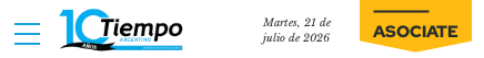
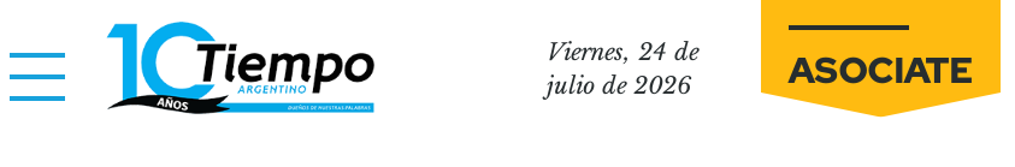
[263,16,331,30] Martes, 21 de -> [547,38,699,67] Viernes, 24 de

